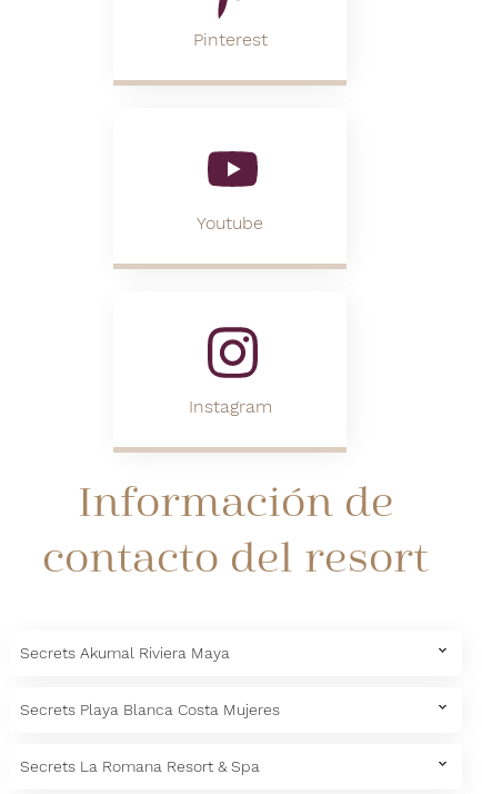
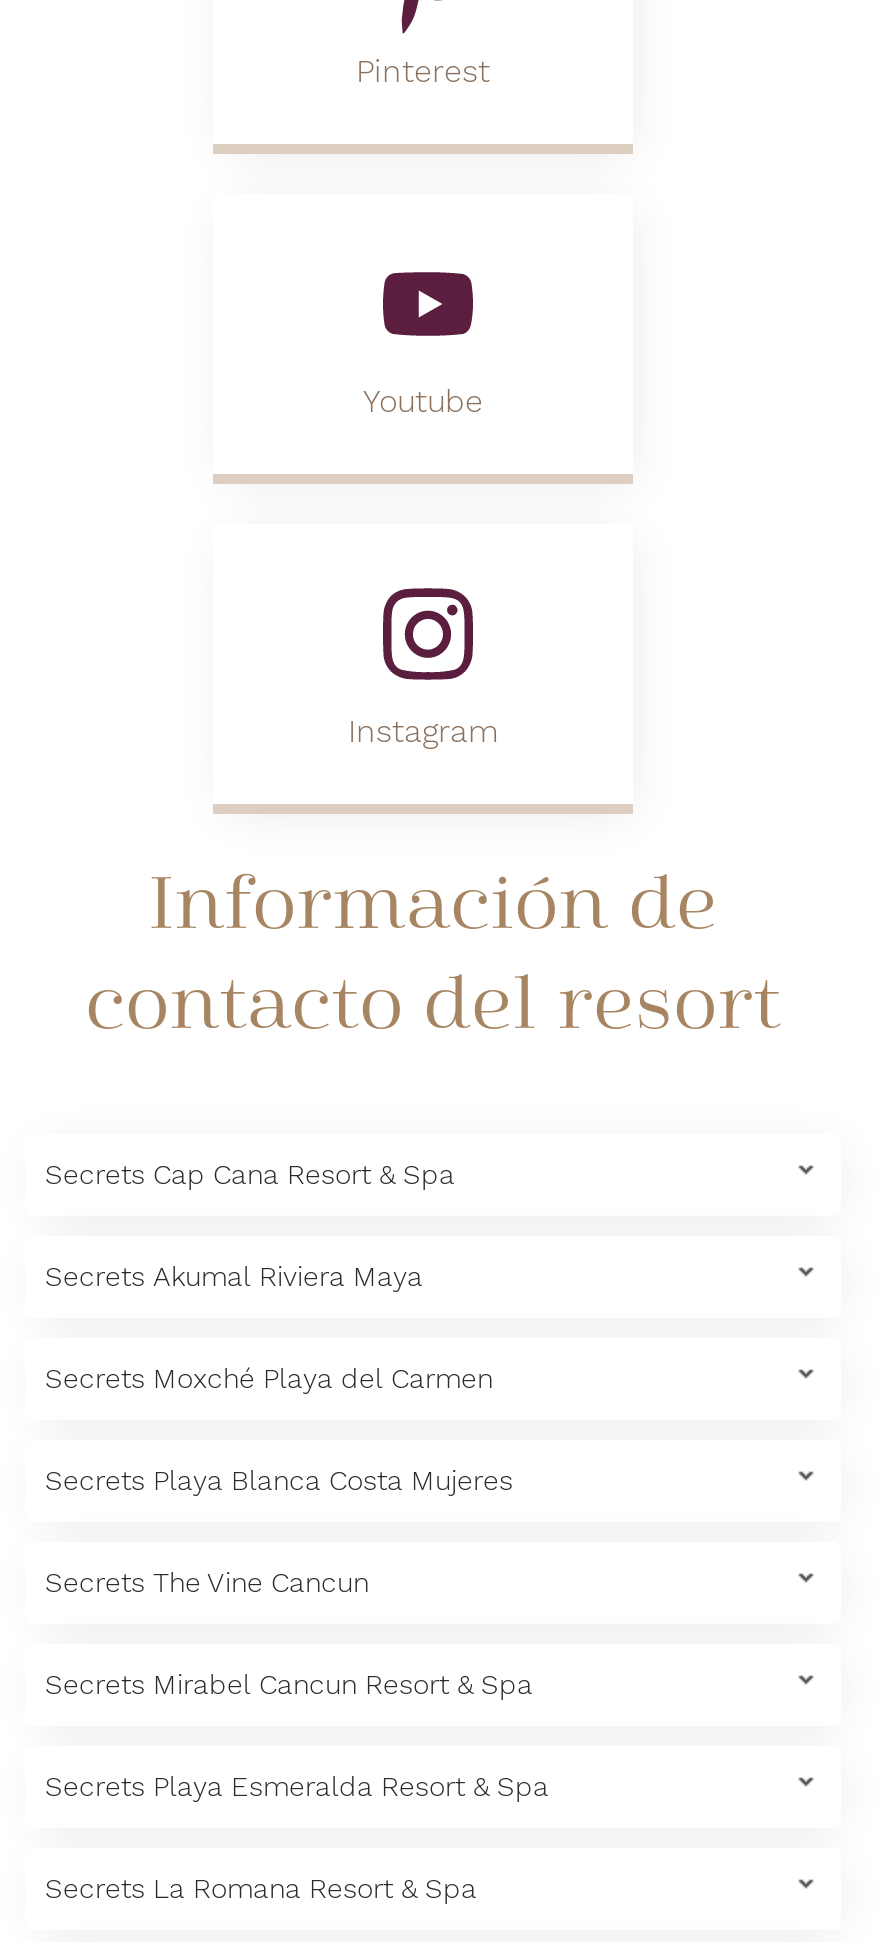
none -> [45,1158,455,1190] Secrets Cap Cana Resort & Spa
none -> [45,1362,493,1394] Secrets Moxché Playa del Carmen
none -> [45,1566,549,1802] Secrets The Vine Cancun | Secrets Mirabel Cancun Resort & Spa | Secrets Playa Esmeralda Resort & Spa

